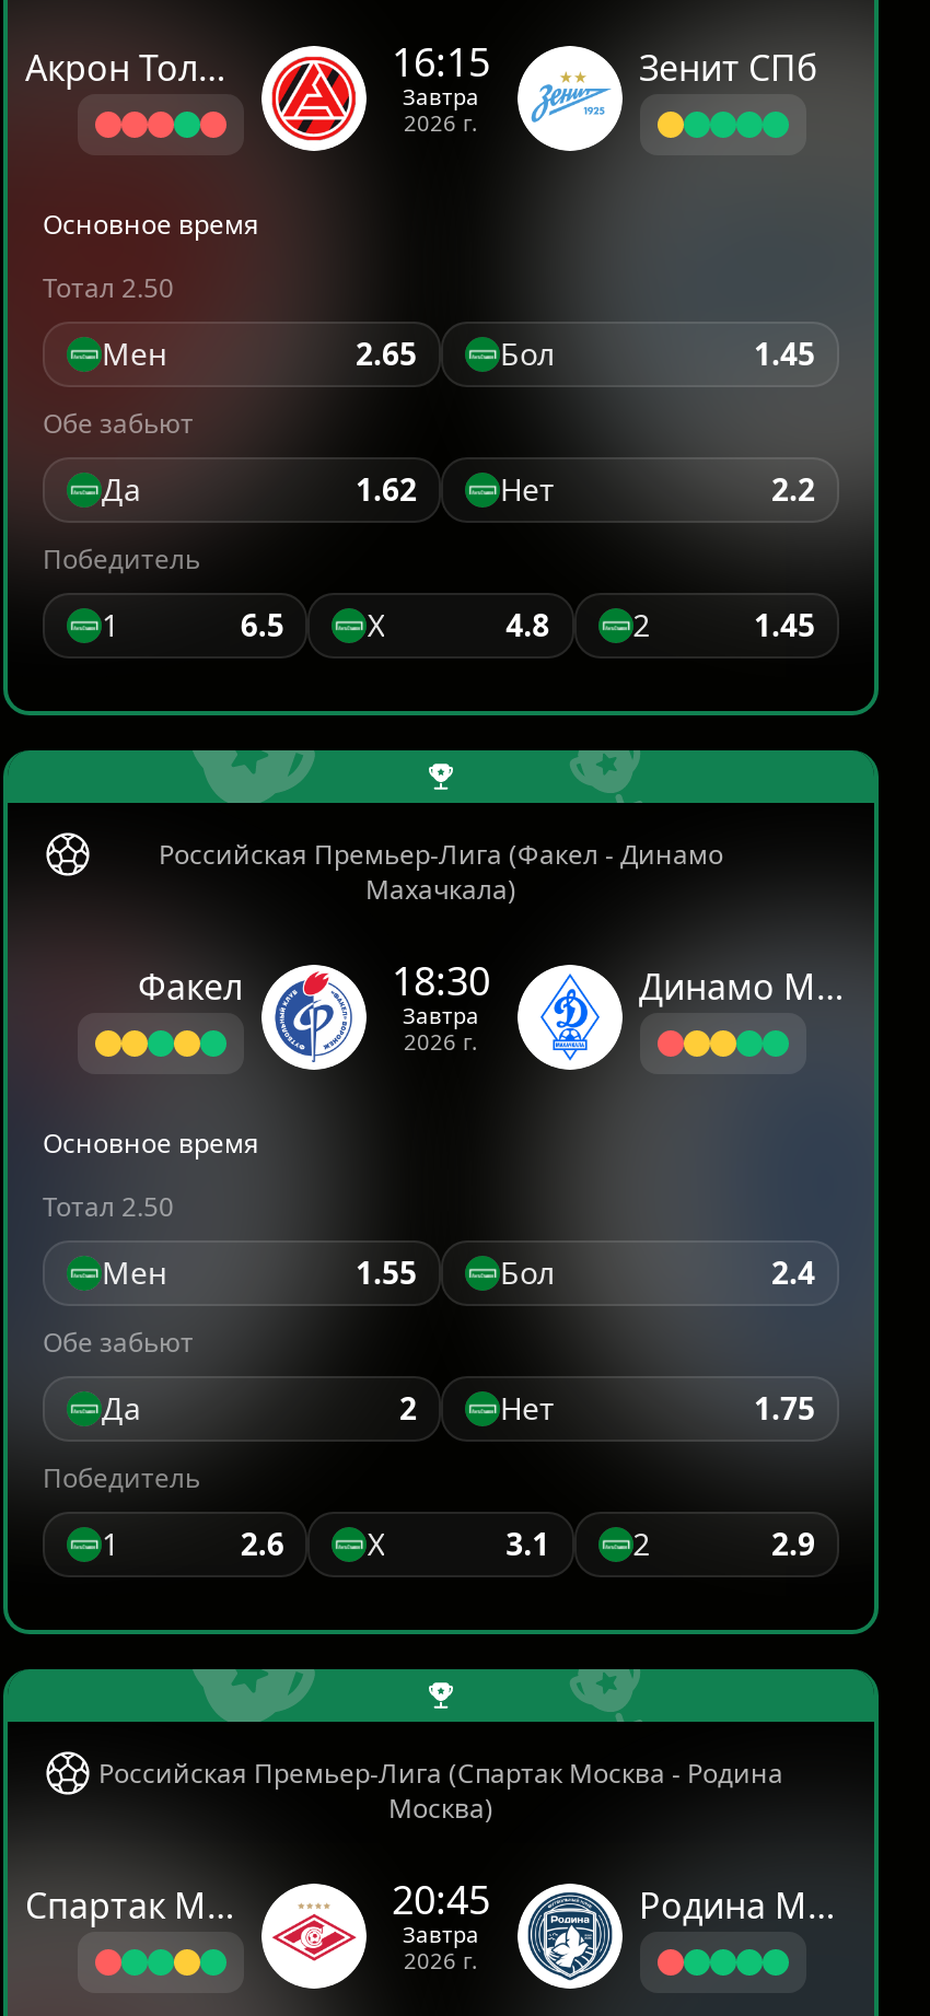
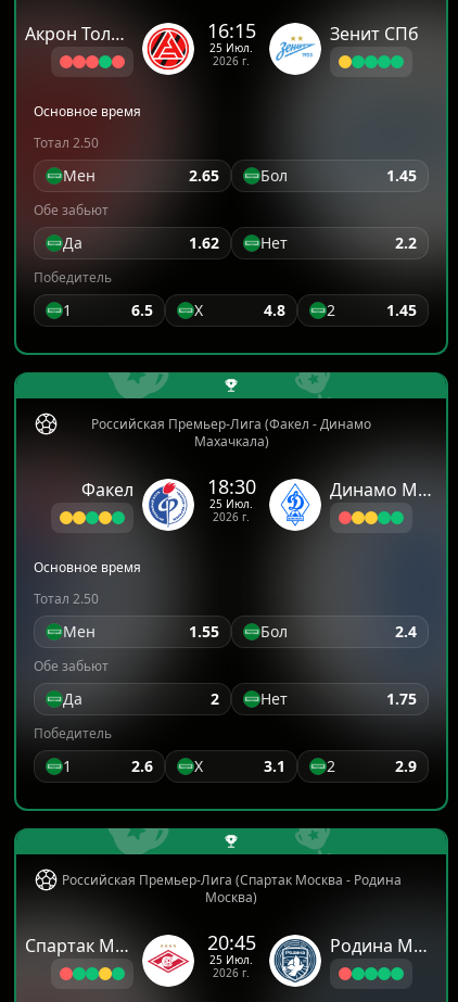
[403,81,479,112] Завтра -> [209,40,253,56] 25 Июл.
[403,1000,479,1031] Завтра -> [209,496,253,512] 25 Июл.
[403,1919,479,1950] Завтра -> [209,952,253,967] 25 Июл.

